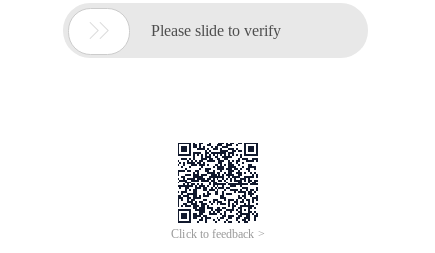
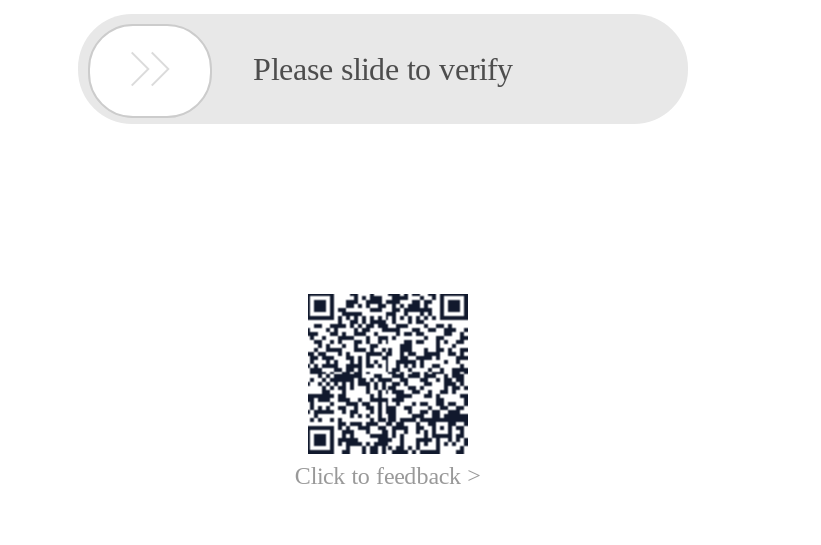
[178,142,258,224] [image] -> [306,294,470,456] [image]

